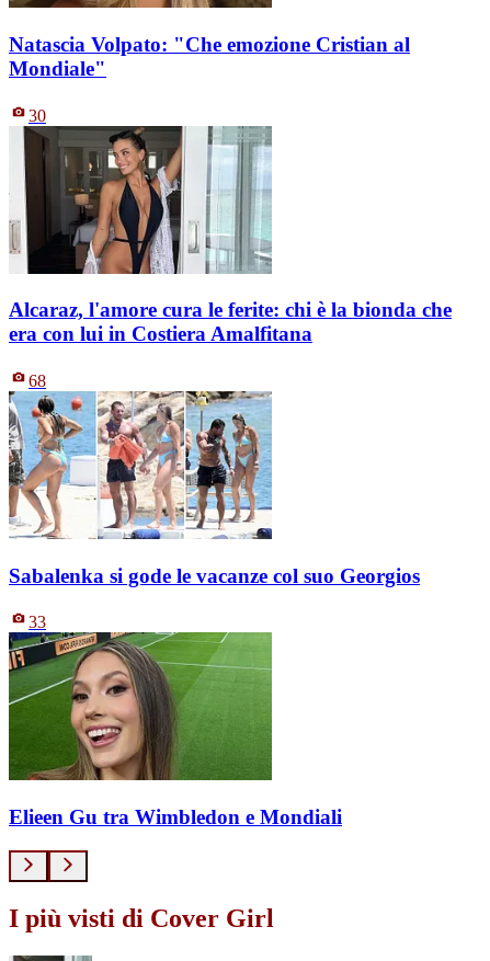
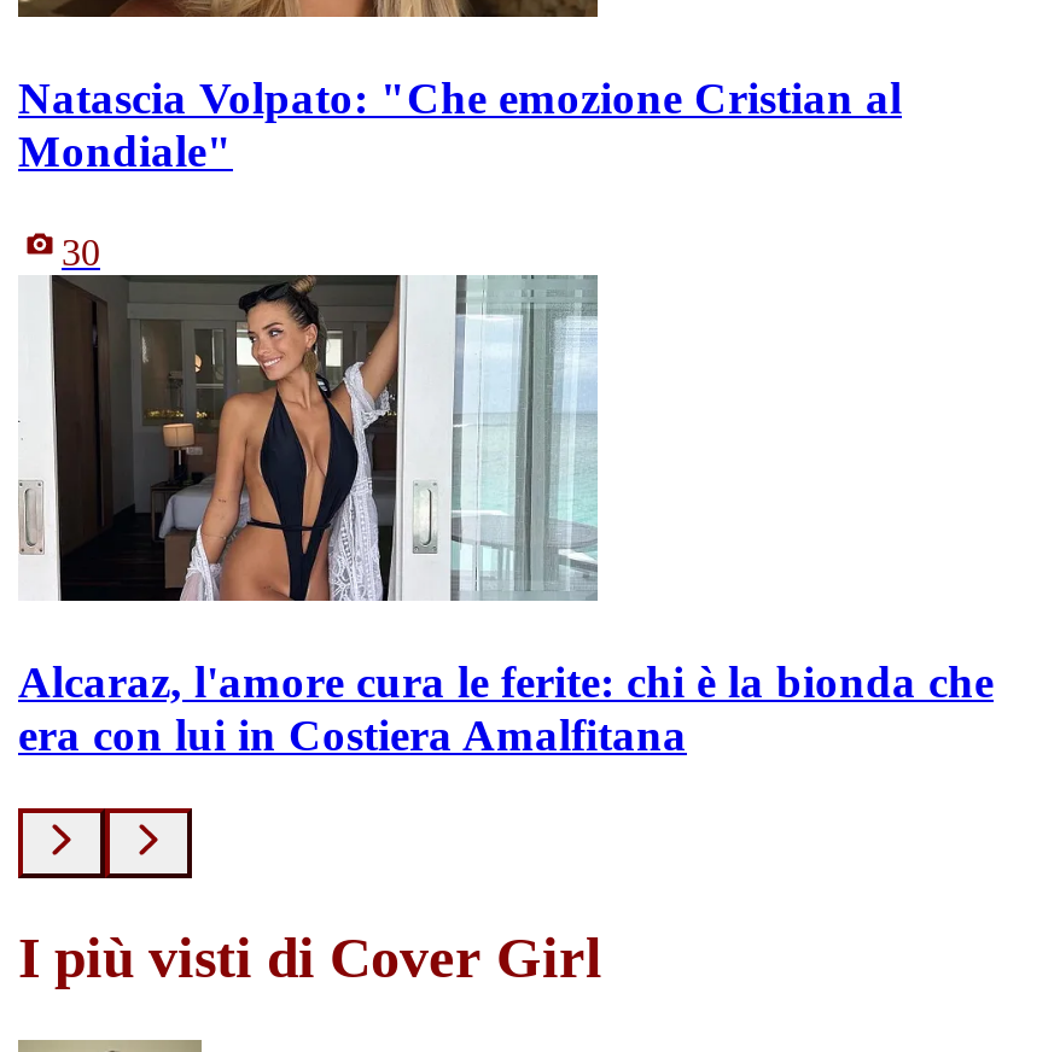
[9,367,273,556] [image] | 68 -> none
[8,564,420,781] [image] | Sabalenka si gode le vacanze col suo Georgios | 33 -> none
[9,806,342,829] Elieen Gu tra Wimbledon e Mondiali -> none

